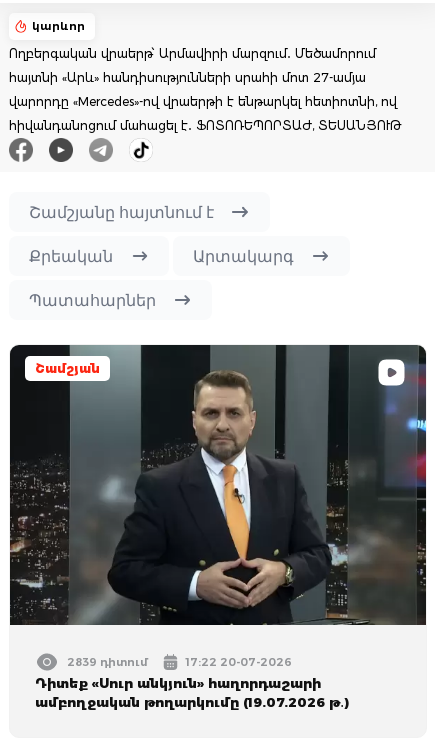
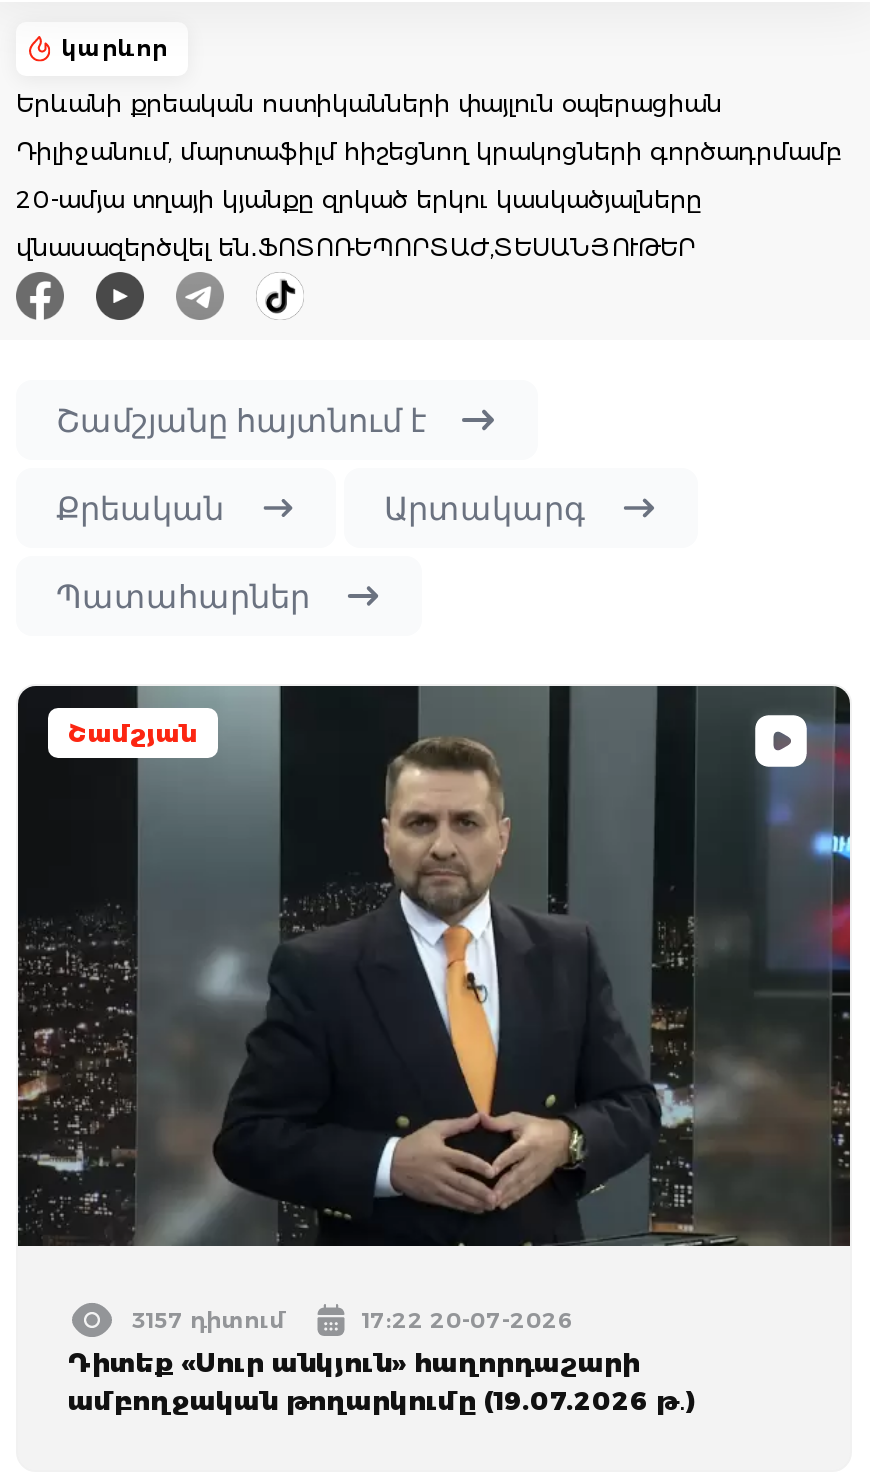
[9,46,376,61] Ողբերգական վրաերթ՝ Արմավիրի մարզում․ Մեծամորում -> [16,88,722,118] Երևանի քրեական ոստիկանների փայլուն օպերացիան
[9,70,366,85] հայտնի «Արև» հանդիսությունների սրահի մոտ 27-ամյա -> [16,136,842,166] Դիլիջանում, մարտաֆիլմ հիշեցնող կրակոցների գործադրմամբ
[9,94,397,109] վարորդը «Mercedes»-ով վրաերթի է ենթարկել հետիոտնի, ով -> [16,184,702,214] 20-ամյա տղայի կյանքը զրկած երկու կասկածյալները
[9,118,401,133] հիվանդանոցում մահացել է․ ՖՈՏՈՌԵՊՈՐՏԱԺ, ՏԵՍԱՆՅՈՒԹ -> [16,232,696,262] վնասազերծվել են․ՖՈՏՈՌԵՊՈՐՏԱԺ,ՏԵՍԱՆՅՈՒԹԵՐ
[67,655,148,669] 2839 դիտում -> [132,1305,286,1333] 3157 դիտում

